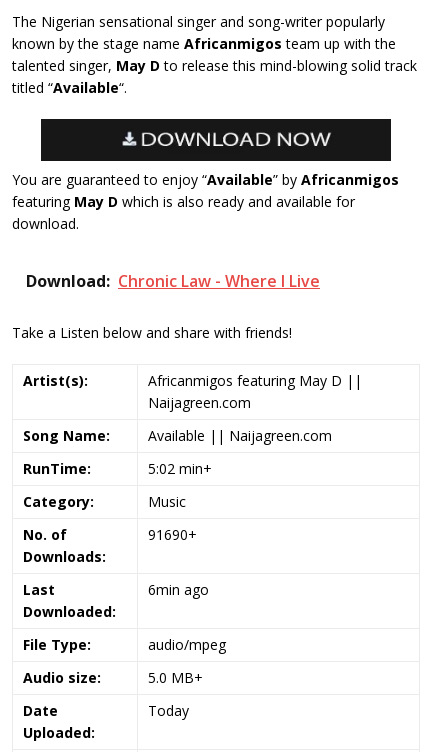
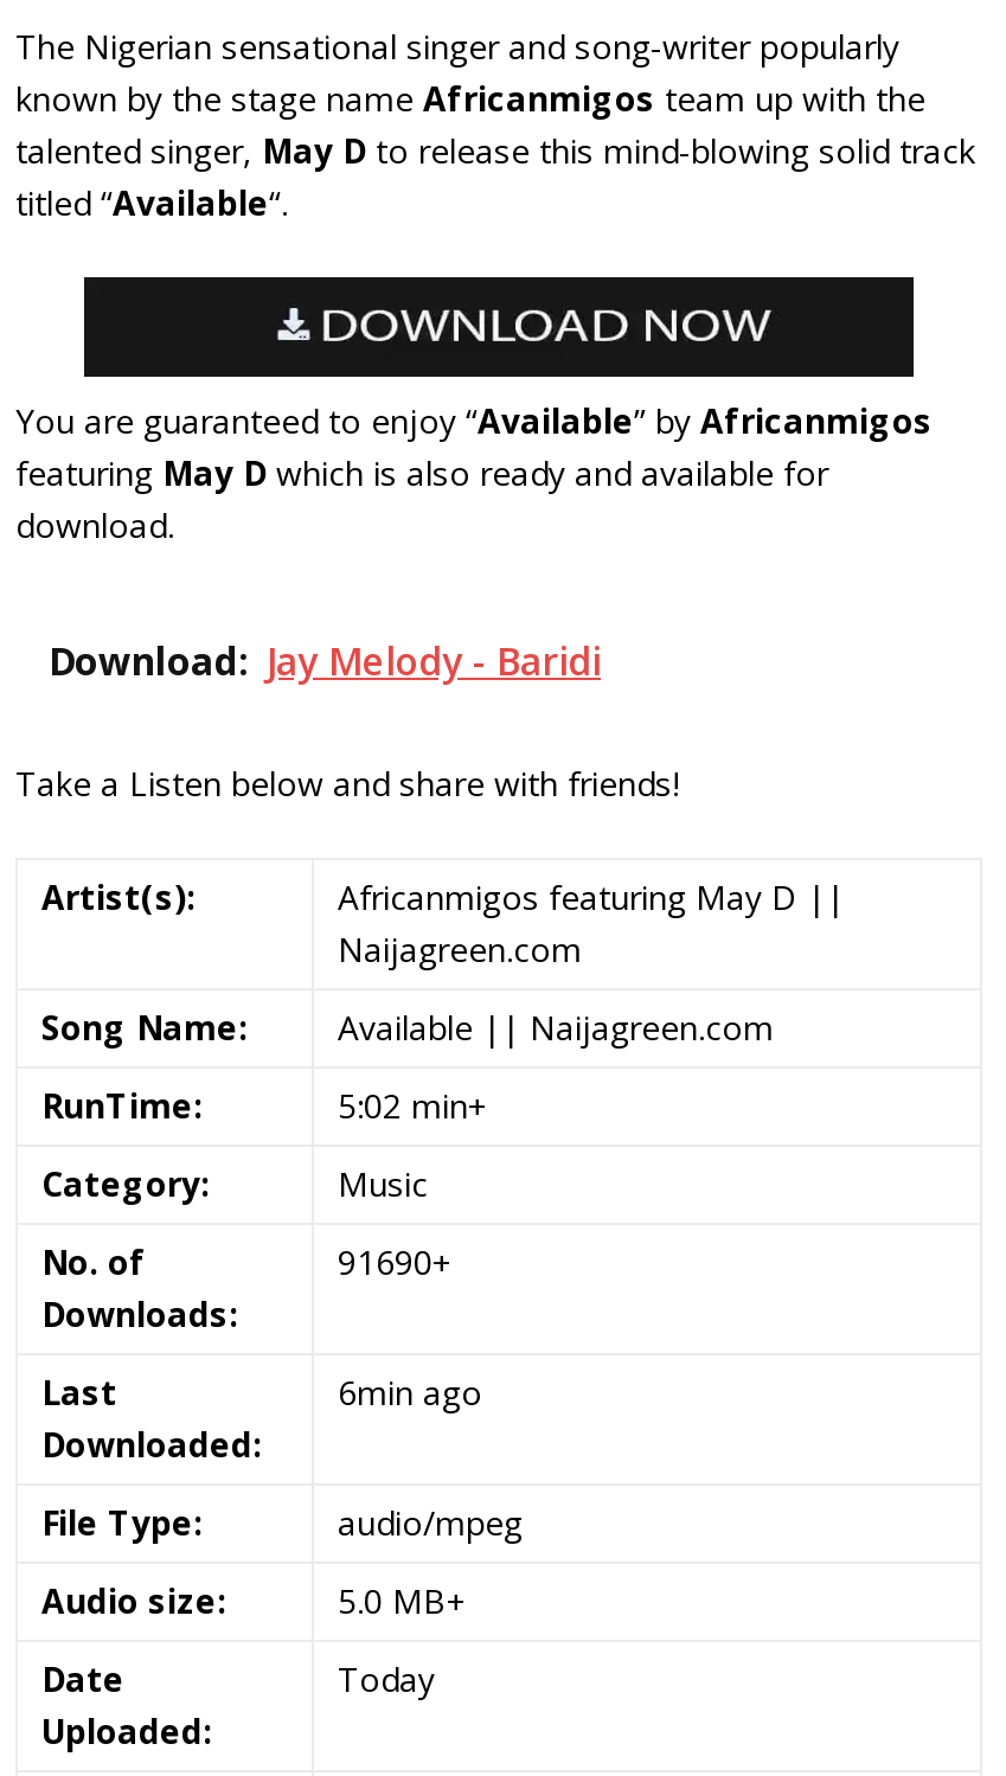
[26,270,320,292] Download: Chronic Law - Where I Live -> [49,635,601,687] Download: Jay Melody - Baridi

